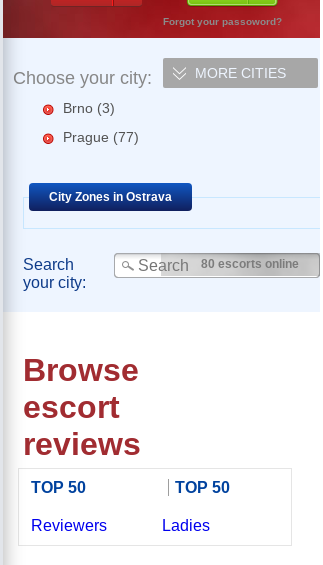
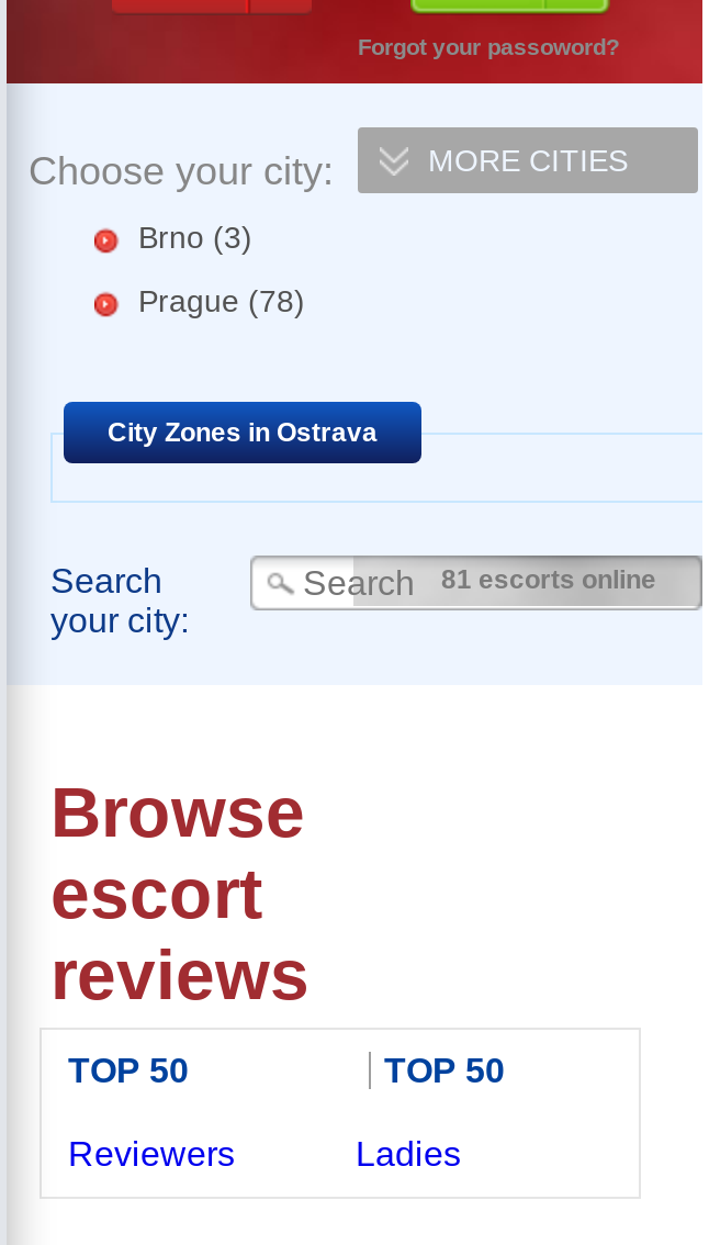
[63,129,139,145] Prague (77) -> [138,283,305,318] Prague (78)
[201,257,299,271] 80 escorts online -> [441,564,656,595] 81 escorts online

